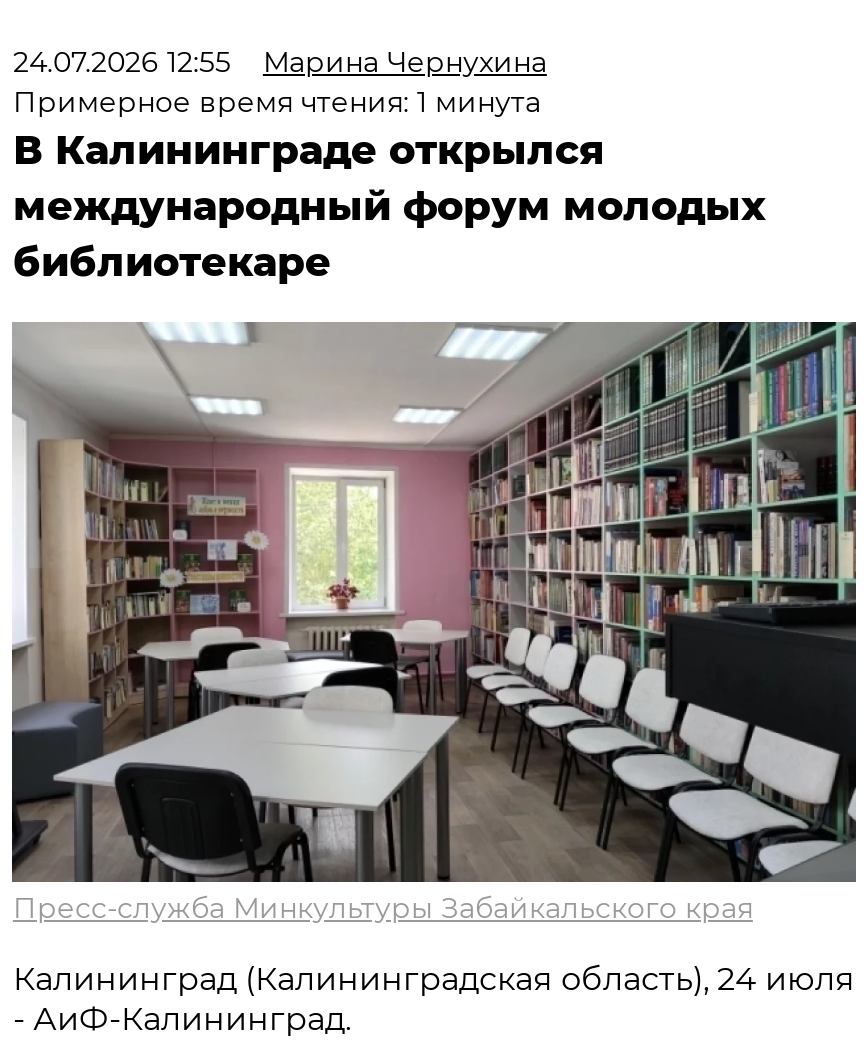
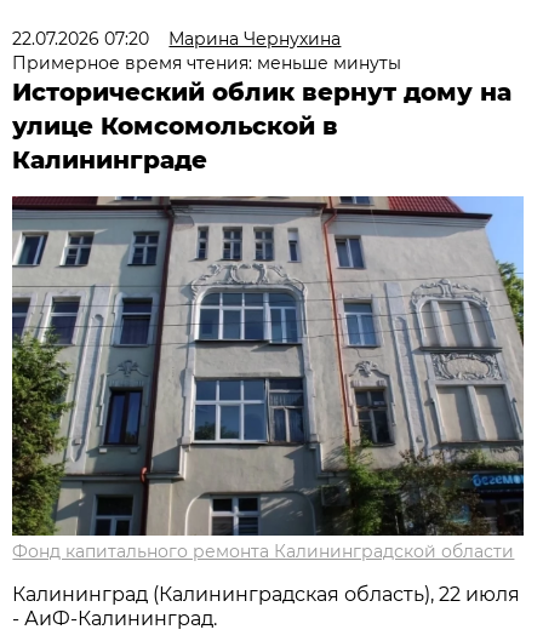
[13,44,547,80] 24.07.2026 12:55 Марина Чернухина -> [13,28,341,50] 22.07.2026 07:20 Марина Чернухина
[13,84,765,286] Примерное время чтения: 1 минута | В Калининграде открылся | международный форум молодых | библиотекаре -> [13,52,512,174] Примерное время чтения: меньше минуты | Исторический облик вернут дому на | улице Комсомольской в | Калининграде
[12,320,858,926] [image] | Пресс-служба Минкультуры Забайкальского края -> [11,195,525,562] [image] | Фонд капитального ремонта Калининградской области
[13,960,855,998] Калининград (Калининградская область), 24 июля -> [13,583,520,606] Калининград (Калининградская область), 22 июля

